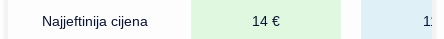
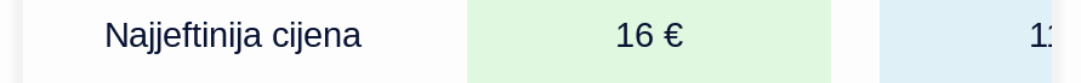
[252,13,280,29] 14 € -> [615,15,683,54] 16 €

